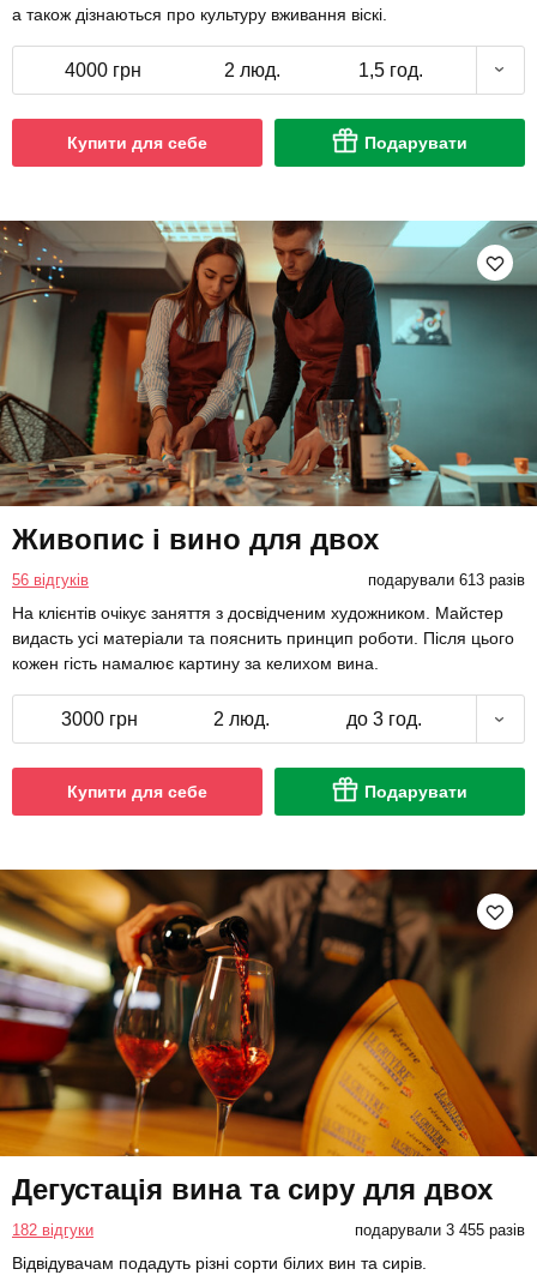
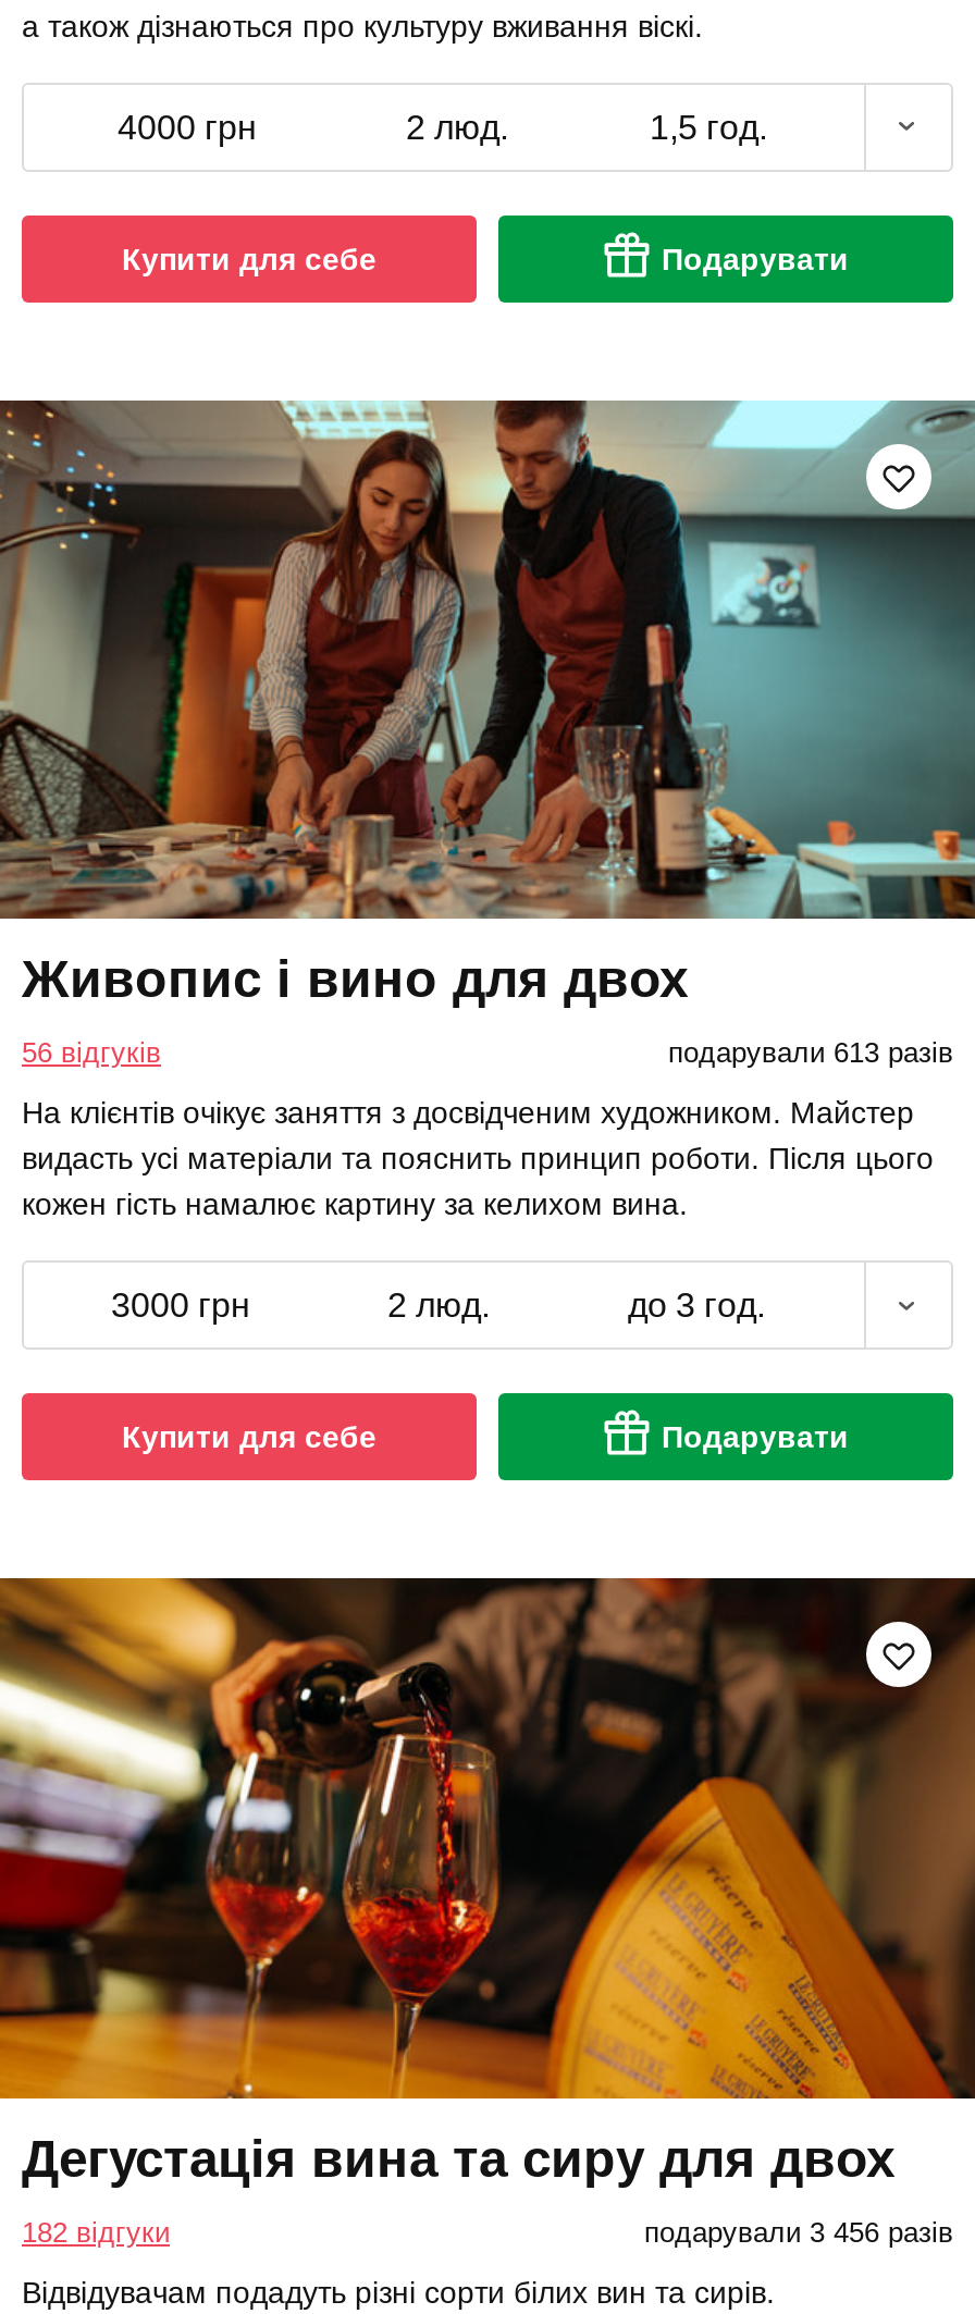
[355,1221,525,1239] подарували 3 455 разів -> [644,2215,953,2248] подарували 3 456 разів

